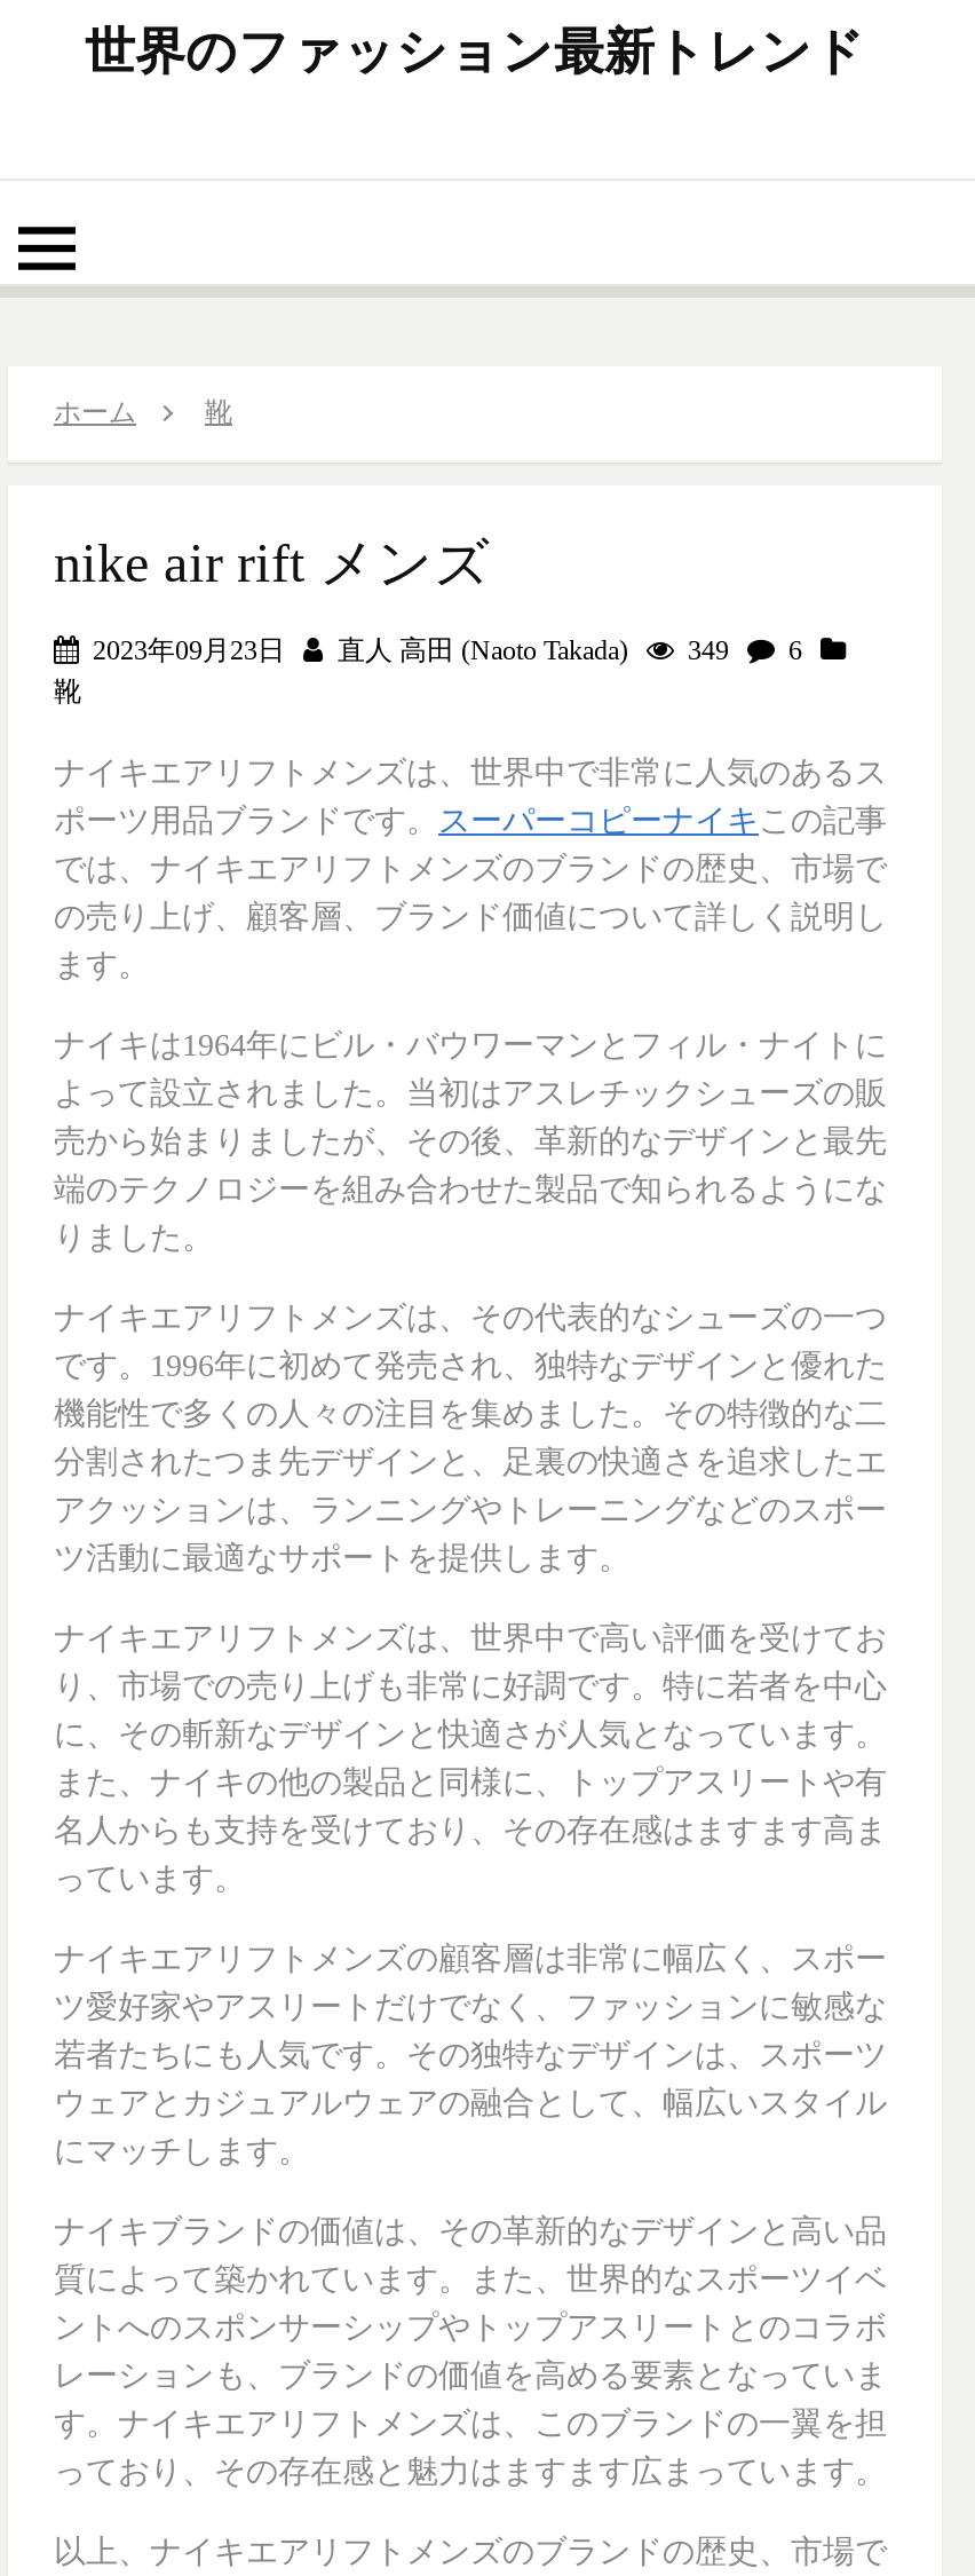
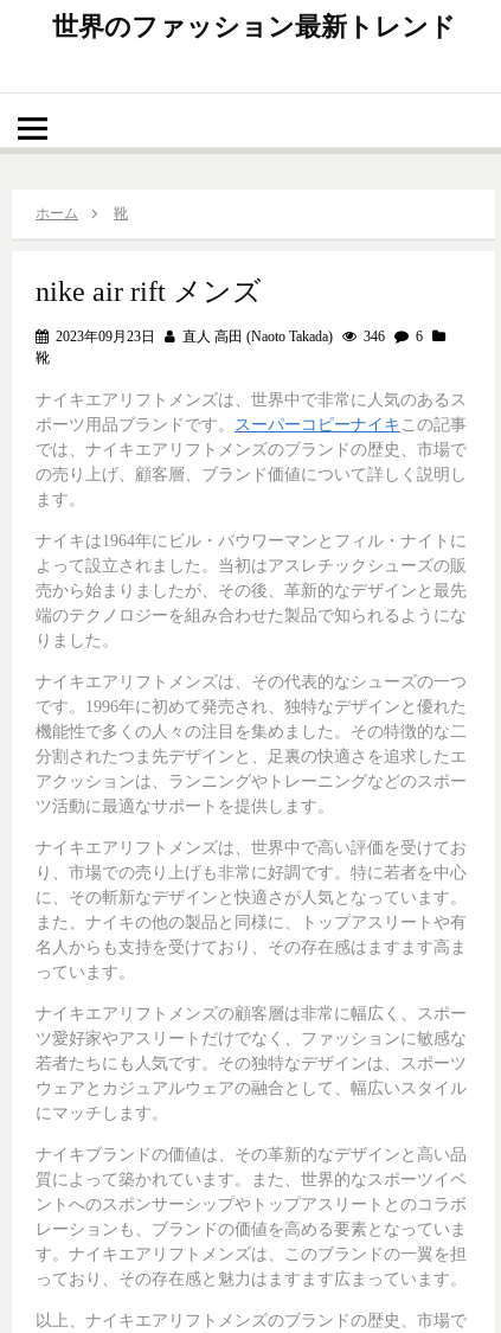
[86,634,802,666] 2023年09月23日 直人 高田 (Naoto Takada) 349 6 -> [52,328,423,345] 2023年09月23日 直人 高田 (Naoto Takada) 346 6

